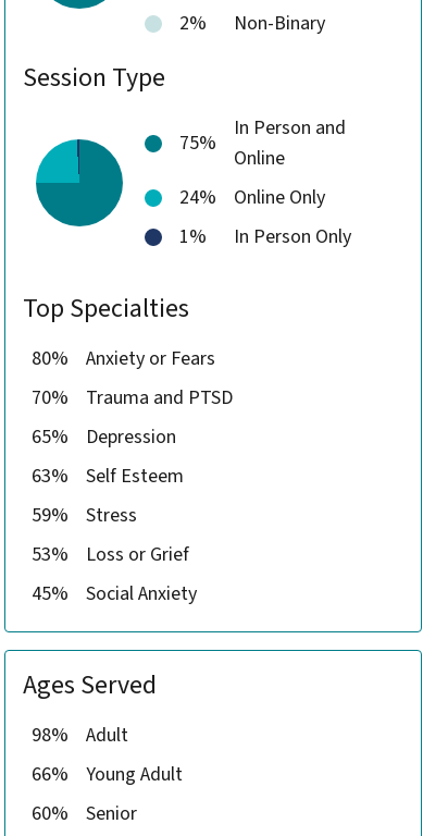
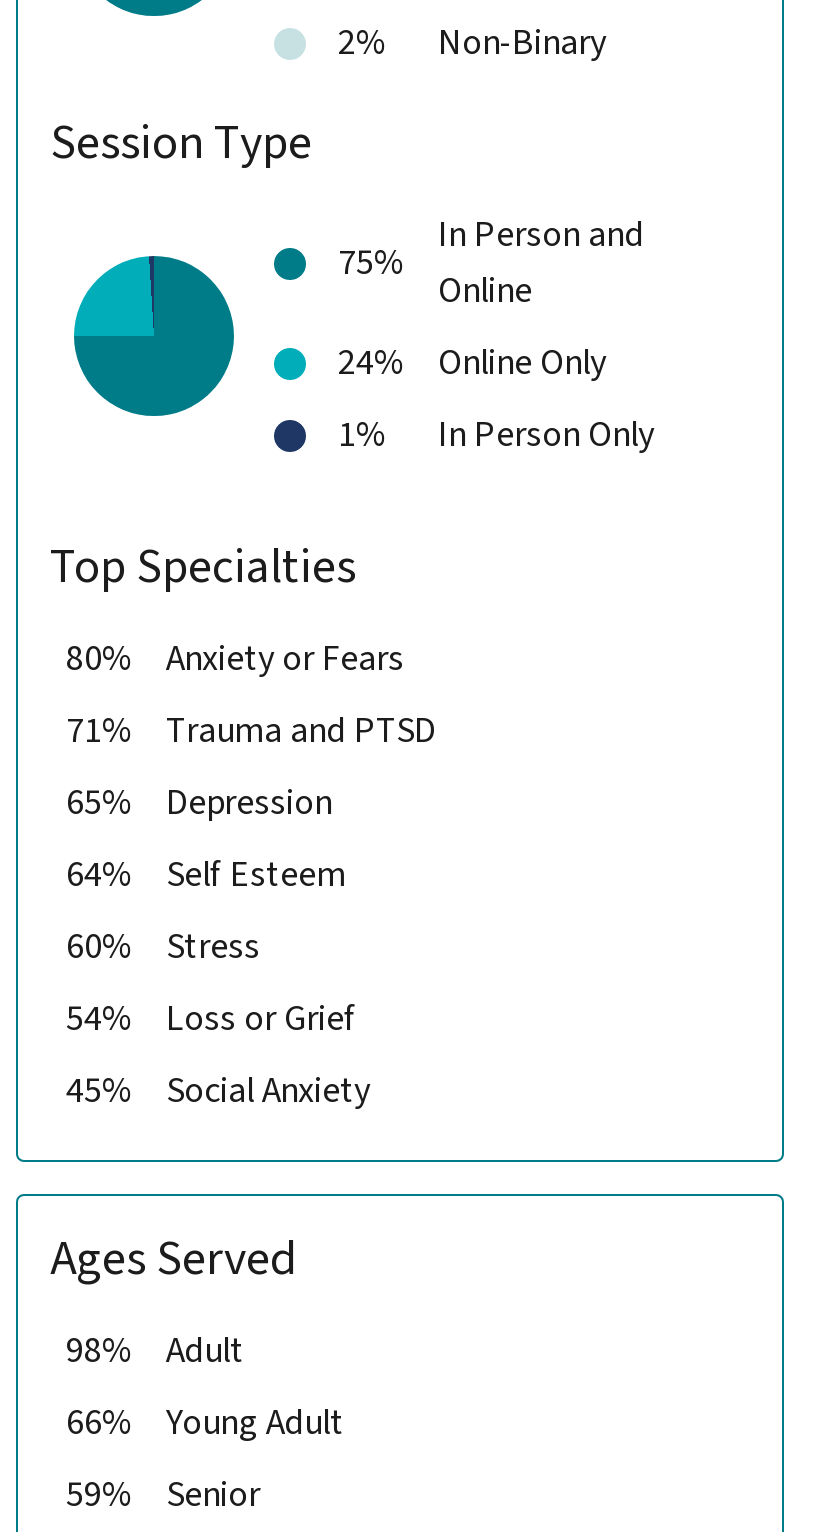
[32,384,233,411] 70% Trauma and PTSD -> [66,706,436,756] 71% Trauma and PTSD
[32,463,184,490] 63% Self Esteem -> [66,850,346,900] 64% Self Esteem
[32,502,137,529] 59% Stress -> [66,922,260,972] 60% Stress
[32,541,189,568] 53% Loss or Grief -> [66,994,356,1044] 54% Loss or Grief
[32,800,137,827] 60% Senior -> [66,1470,260,1520] 59% Senior

